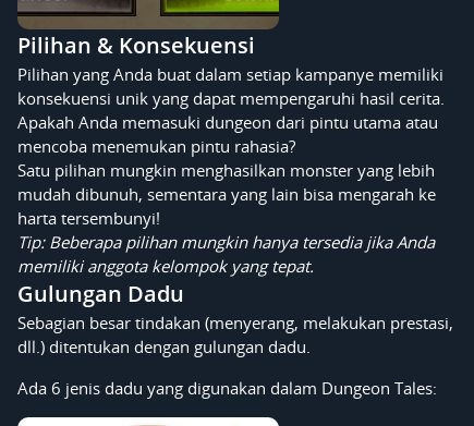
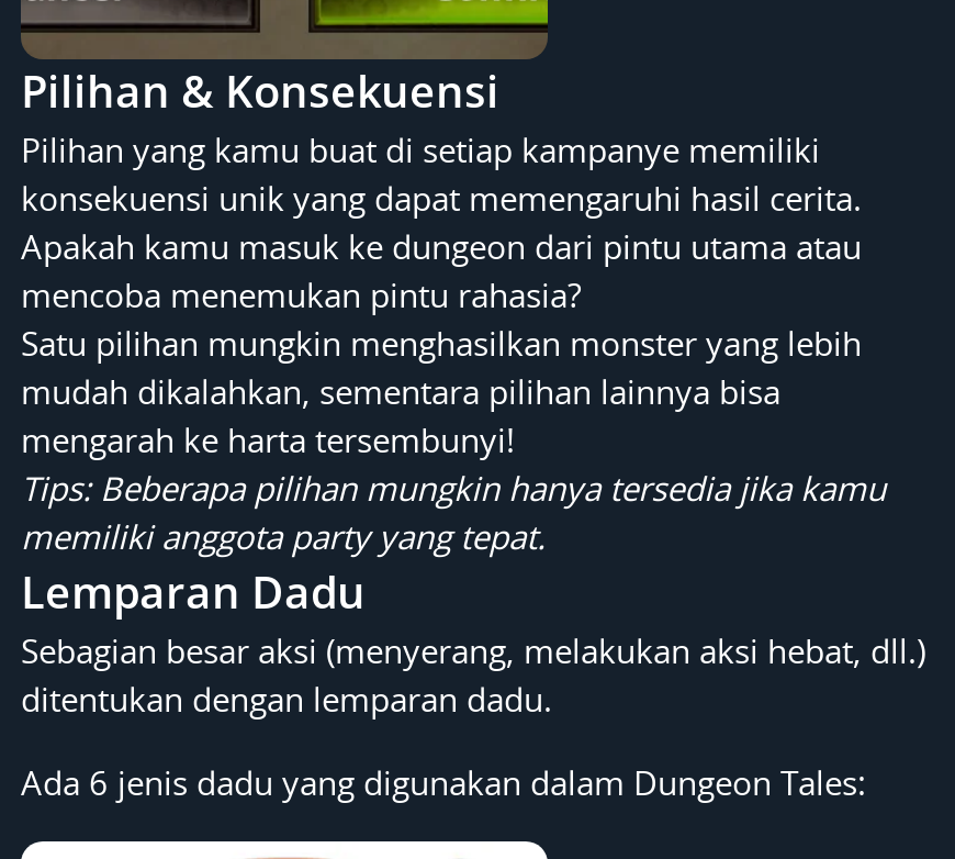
[17,63,445,133] Pilihan yang Anda buat dalam setiap kampanye memiliki | konsekuensi unik yang dapat mempengaruhi hasil cerita. | Apakah Anda memasuki dungeon dari pintu utama atau -> [21,127,862,268] Pilihan yang kamu buat di setiap kampanye memiliki | konsekuensi unik yang dapat memengaruhi hasil cerita. | Apakah kamu masuk ke dungeon dari pintu utama atau
[17,183,453,357] mudah dibunuh, sementara yang lain bisa mengarah ke | harta tersembunyi! | Tip: Beberapa pilihan mungkin hanya tersedia jika Anda | memiliki anggota kelompok yang tepat. | Gulungan Dadu | Sebagian besar tindakan (menyerang, melakukan prestasi, | dll.) ditentukan dengan gulungan dadu. -> [21,369,925,721] mudah dikalahkan, sementara pilihan lainnya bisa | mengarah ke harta tersembunyi! | Tips: Beberapa pilihan mungkin hanya tersedia jika kamu | memiliki anggota party yang tepat. | Lemparan Dadu | Sebagian besar aksi (menyerang, melakukan aksi hebat, dll.) | ditentukan dengan lemparan dadu.

